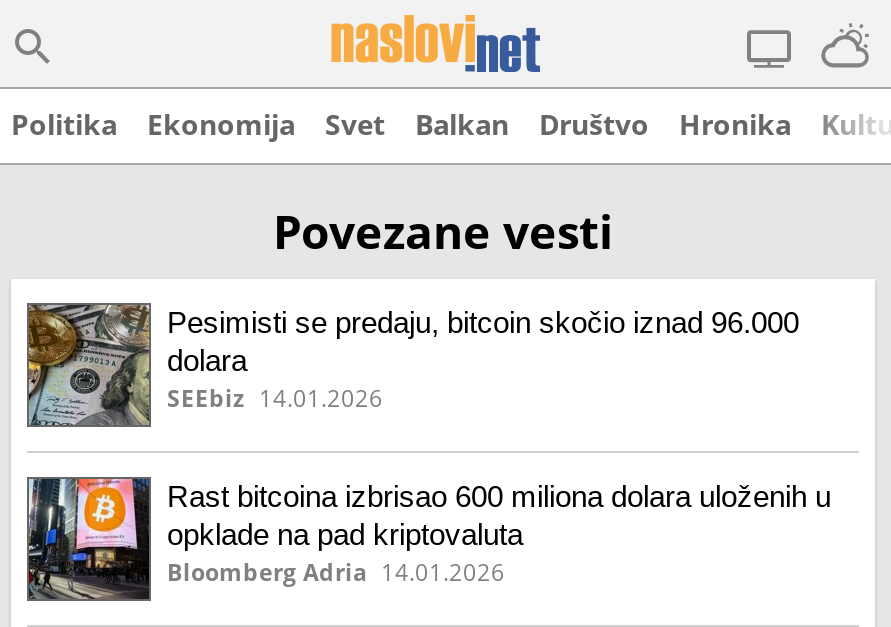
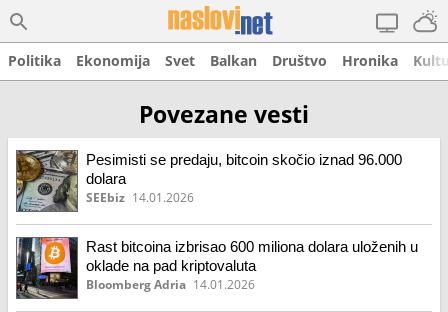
[167,517,523,551] opklade na pad kriptovaluta -> [86,257,256,274] oklade na pad kriptovaluta

